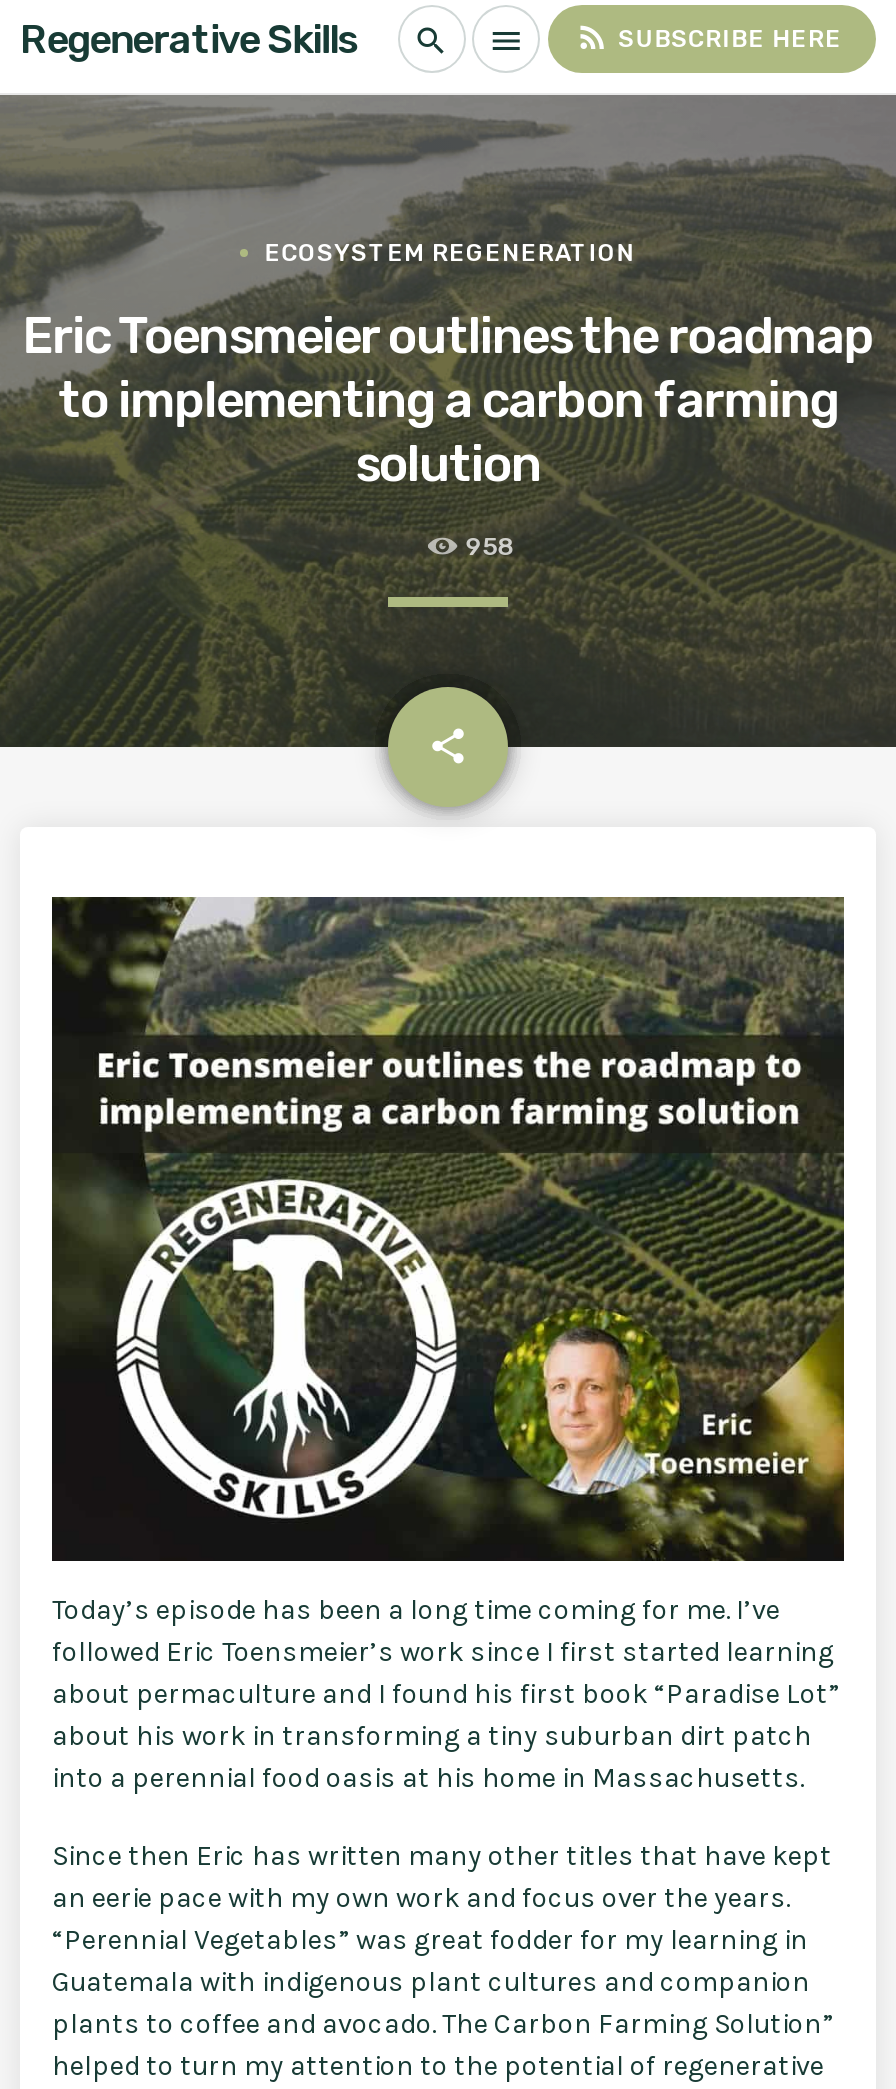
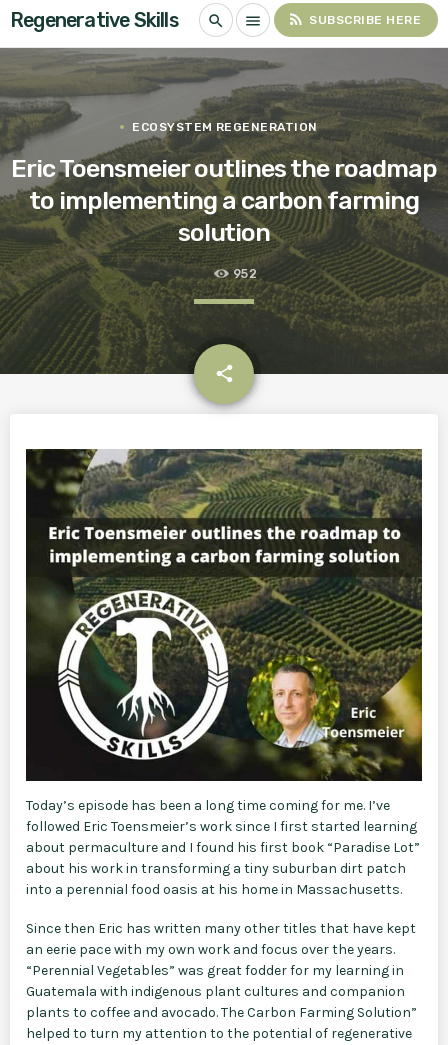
[458,530,514,560] 958 -> [229,266,257,281] 952

